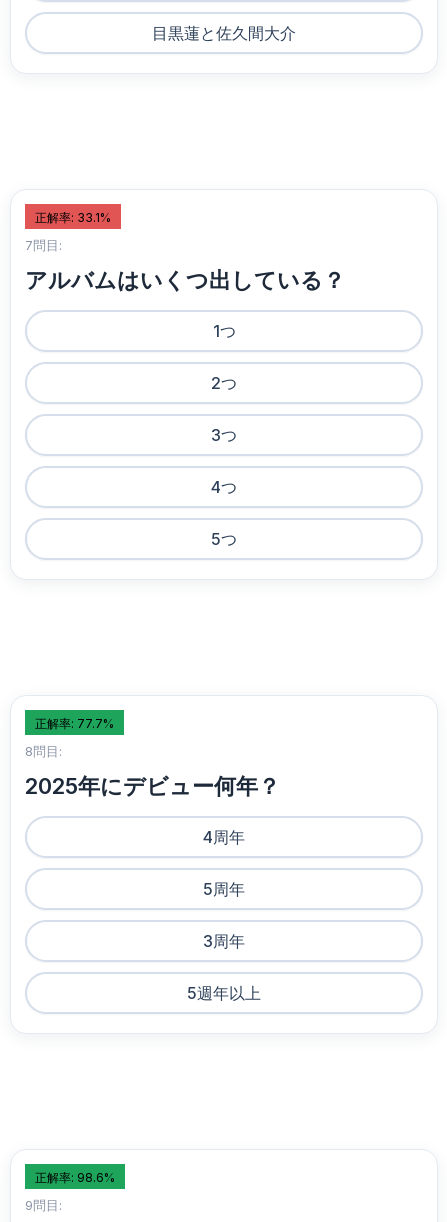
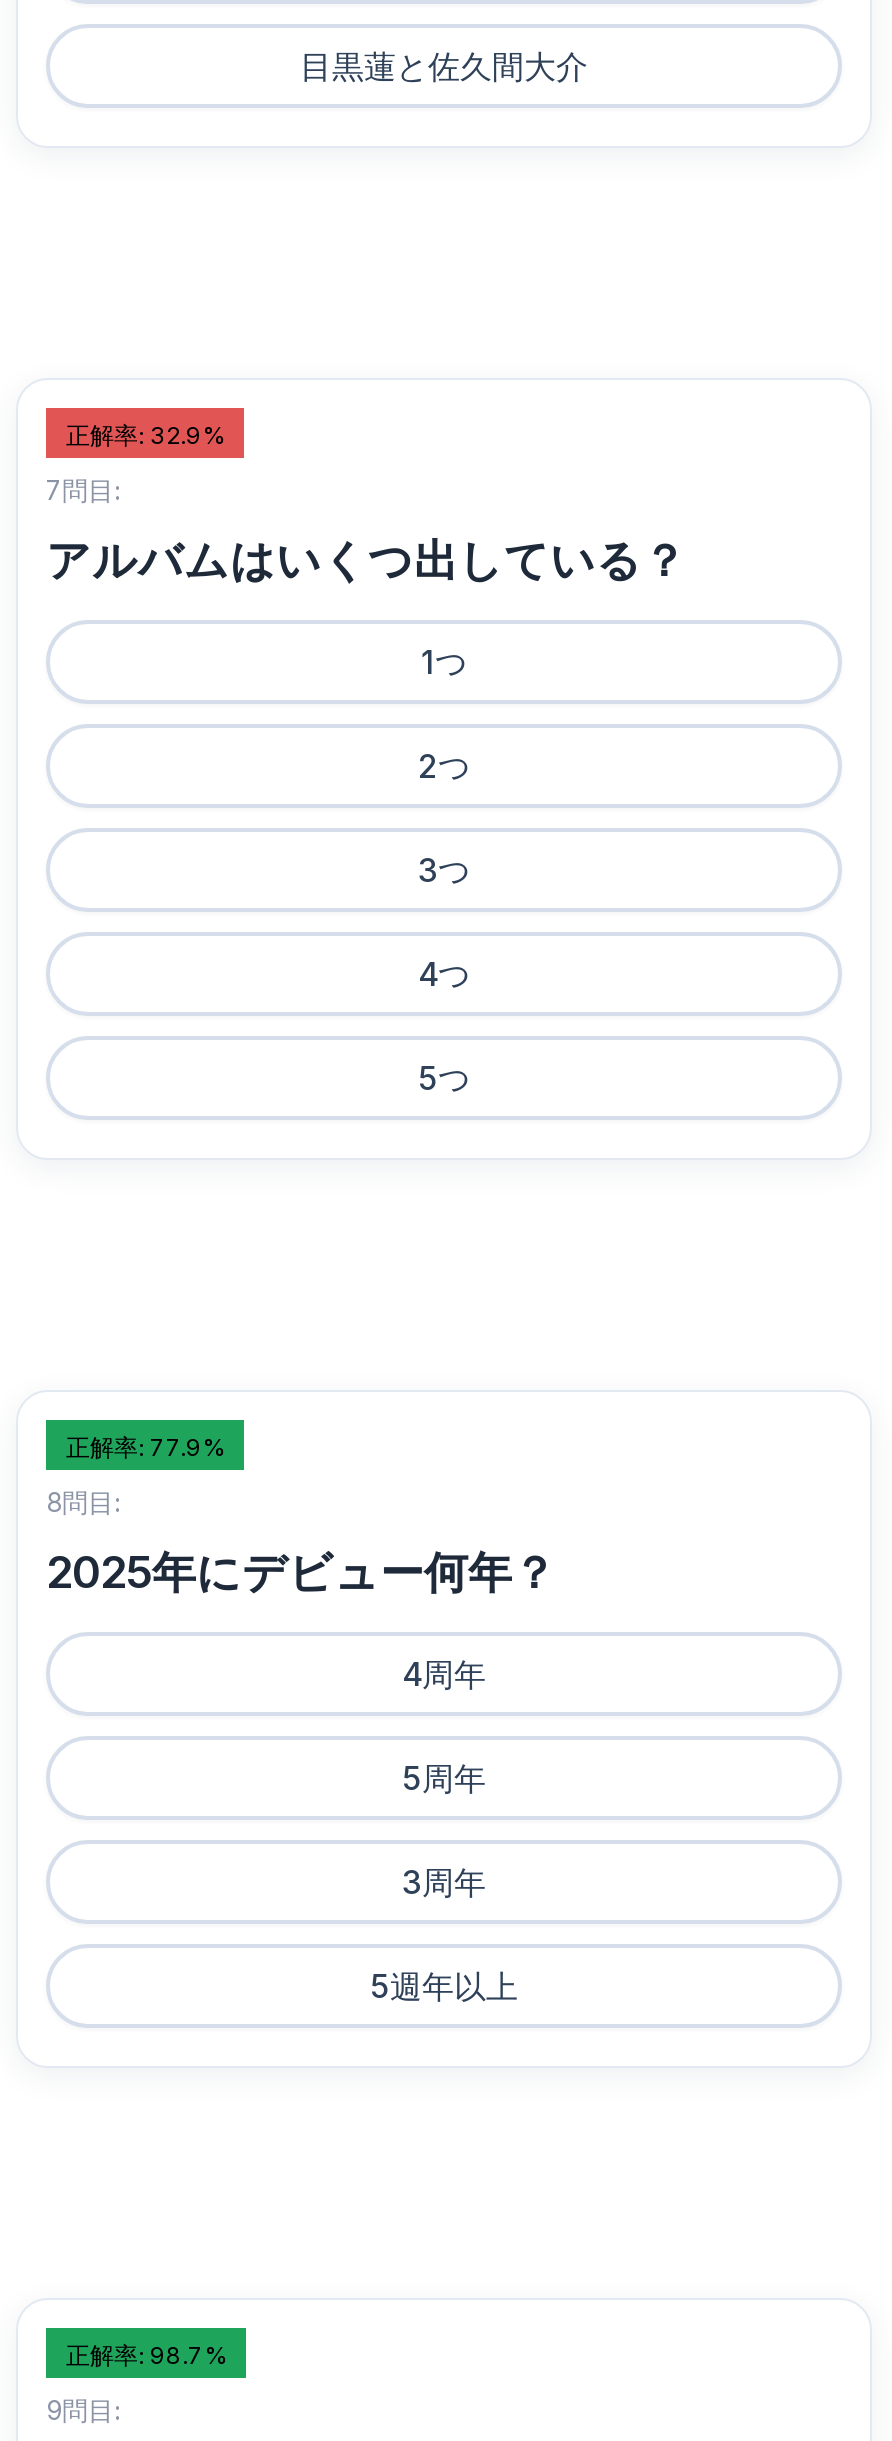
[35,210,111,225] 正解率: 33.1% -> [66,420,224,450] 正解率: 32.9%
[35,716,114,731] 正解率: 77.7% -> [66,1432,224,1462] 正解率: 77.9%
[35,1170,115,1185] 正解率: 98.6% -> [66,2340,226,2370] 正解率: 98.7%

